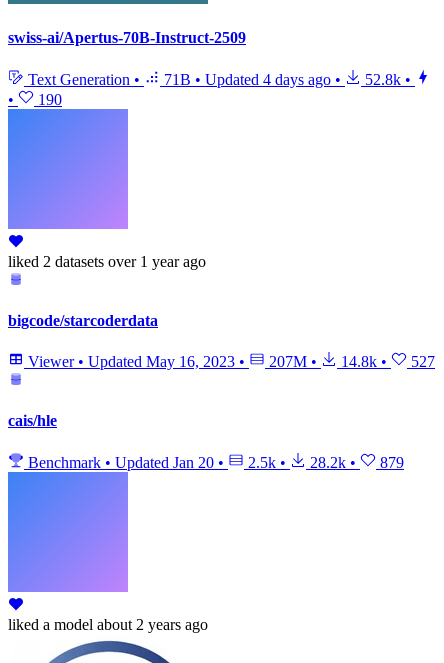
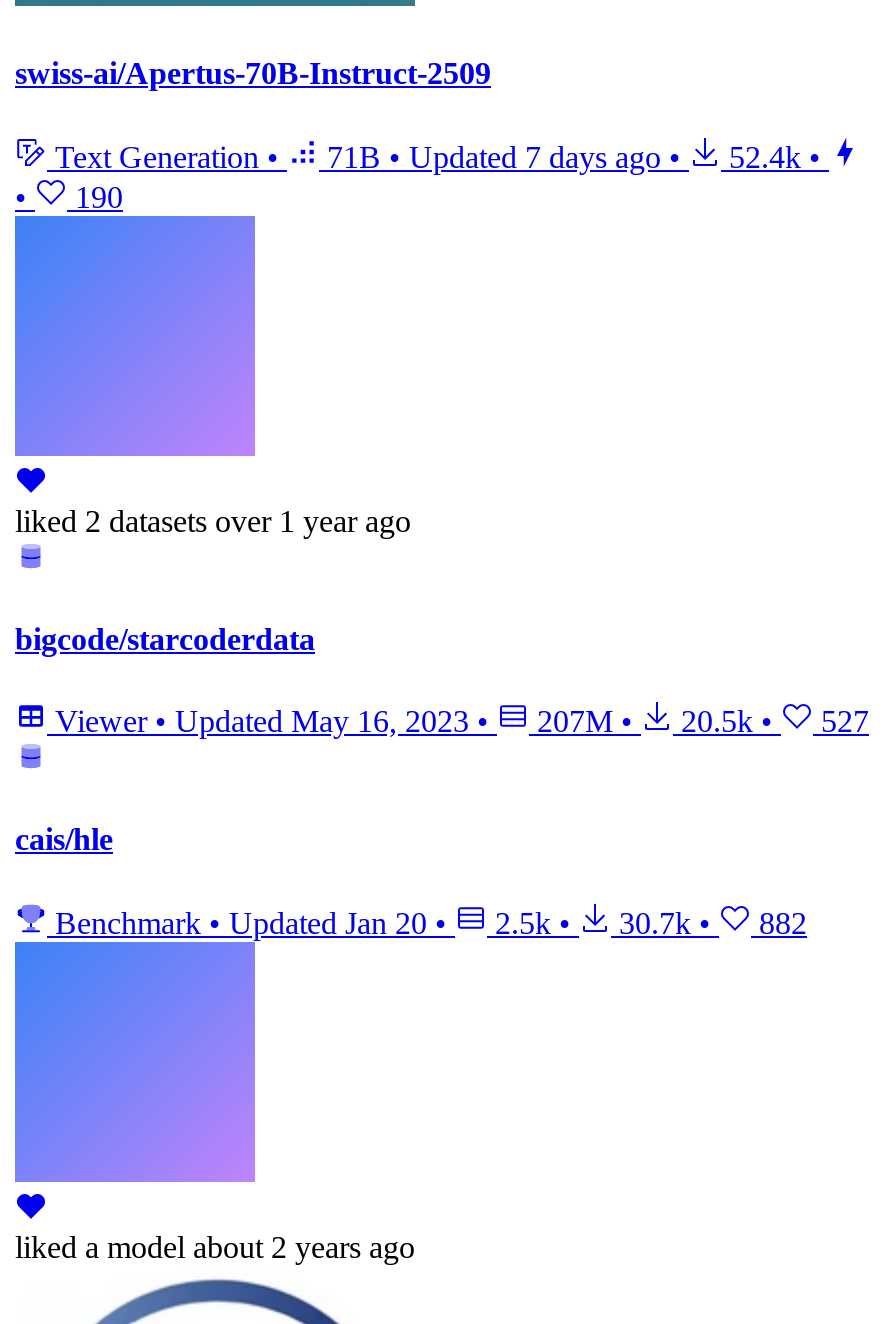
[160,71,411,88] 71B • Updated 4 days ago • | 52.8k • -> [319,139,821,173] 71B • Updated 7 days ago • | 52.4k •
[24,353,435,370] Viewer • Updated May 16, 2023 • 207M • 14.8k • 527 -> [47,704,869,738] Viewer • Updated May 16, 2023 • 207M • 20.5k • 527
[306,454,404,471] 28.2k • | 879 -> [611,905,807,939] 30.7k • | 882

